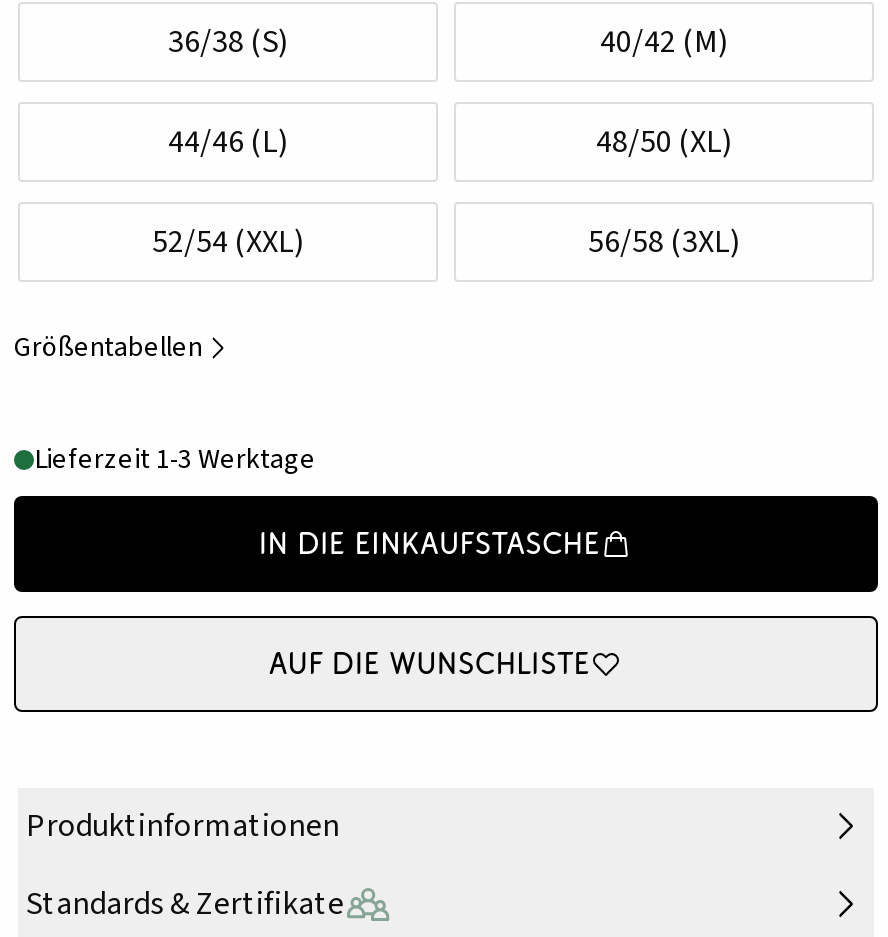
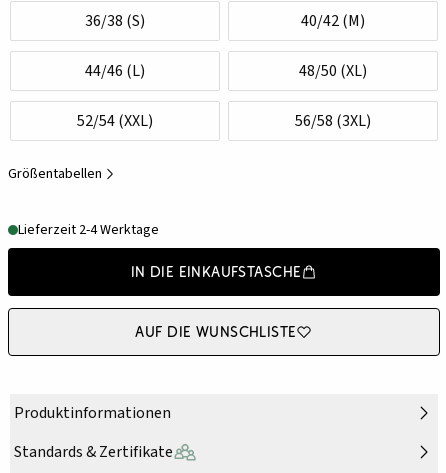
[34,441,316,481] Lieferzeit 1-3 Werktage -> [18,220,159,240] Lieferzeit 2-4 Werktage

